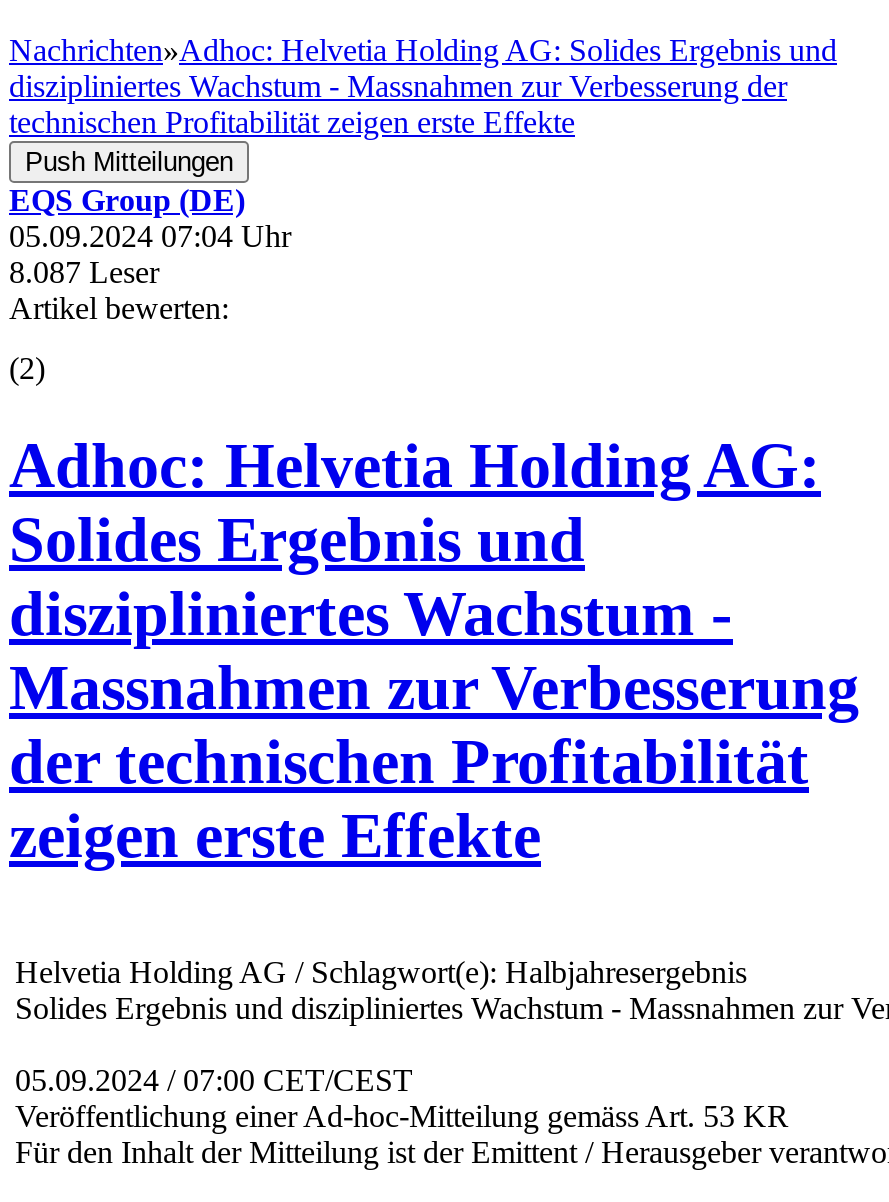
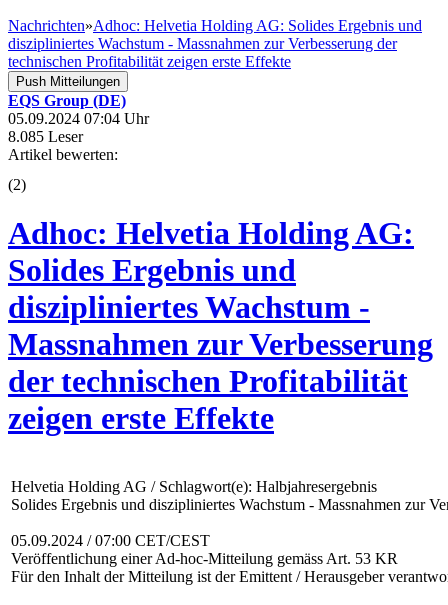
[9,255,159,289] 8.087 Leser -> [8,128,83,145] 8.085 Leser

